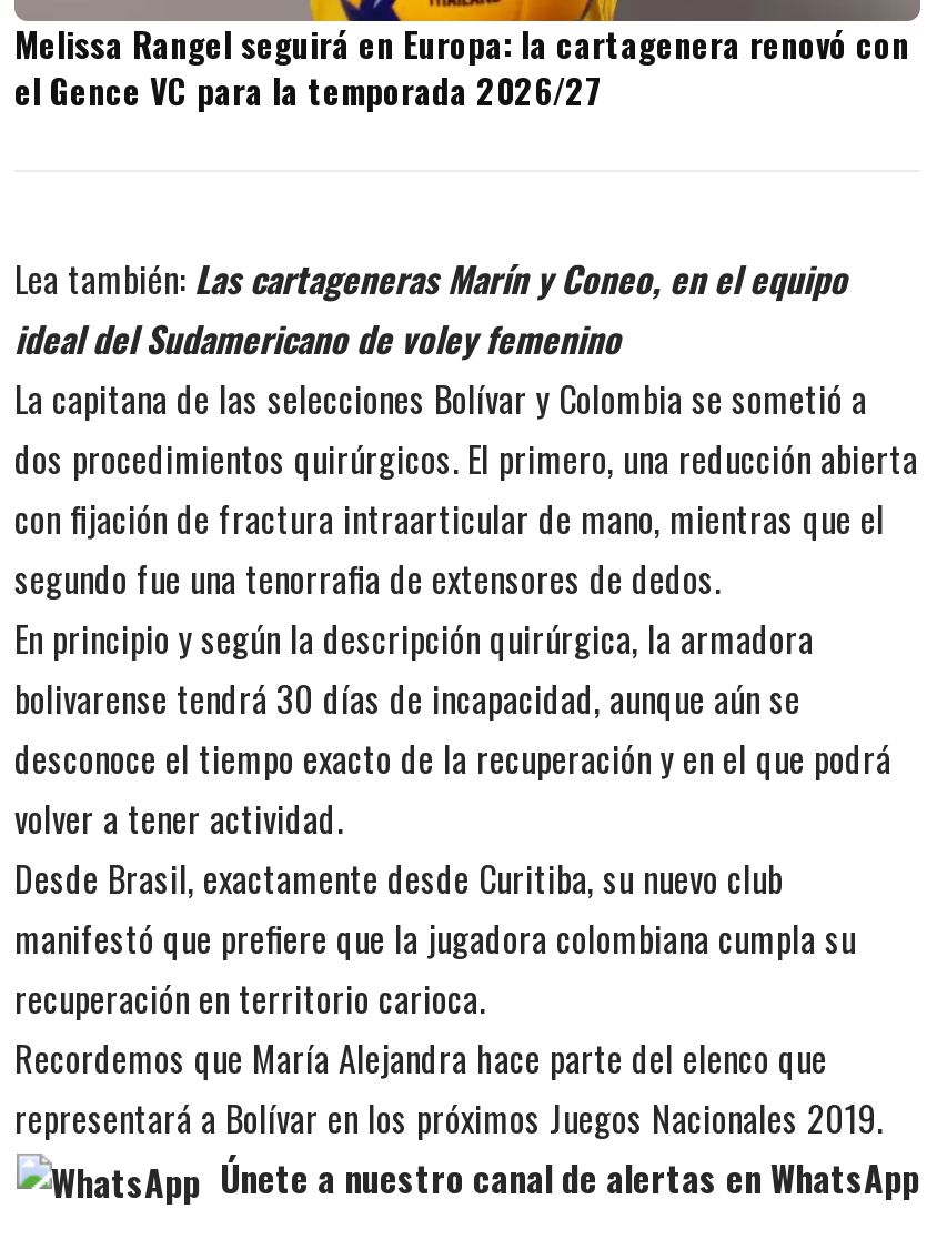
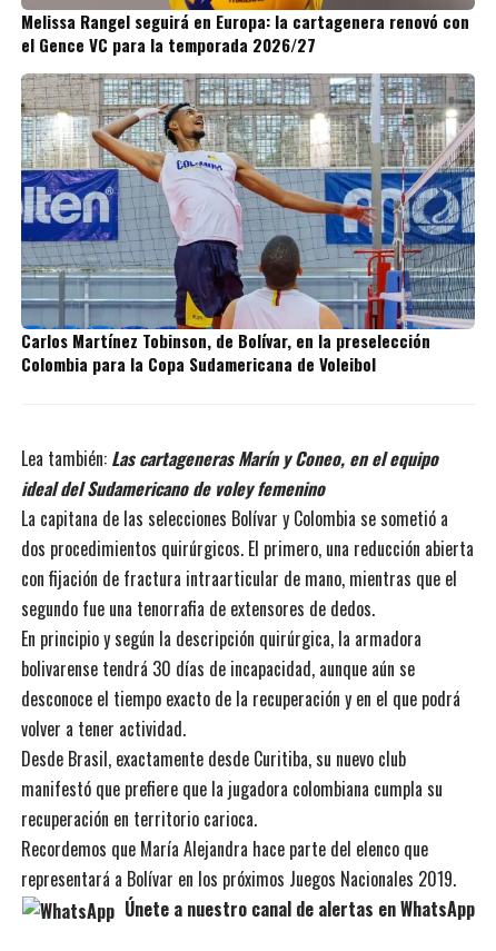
none -> [20,72,476,376] [image] | Carlos Martínez Tobinson, de Bolívar, en la preselección | Colombia para la Copa Sudamericana de Voleibol

